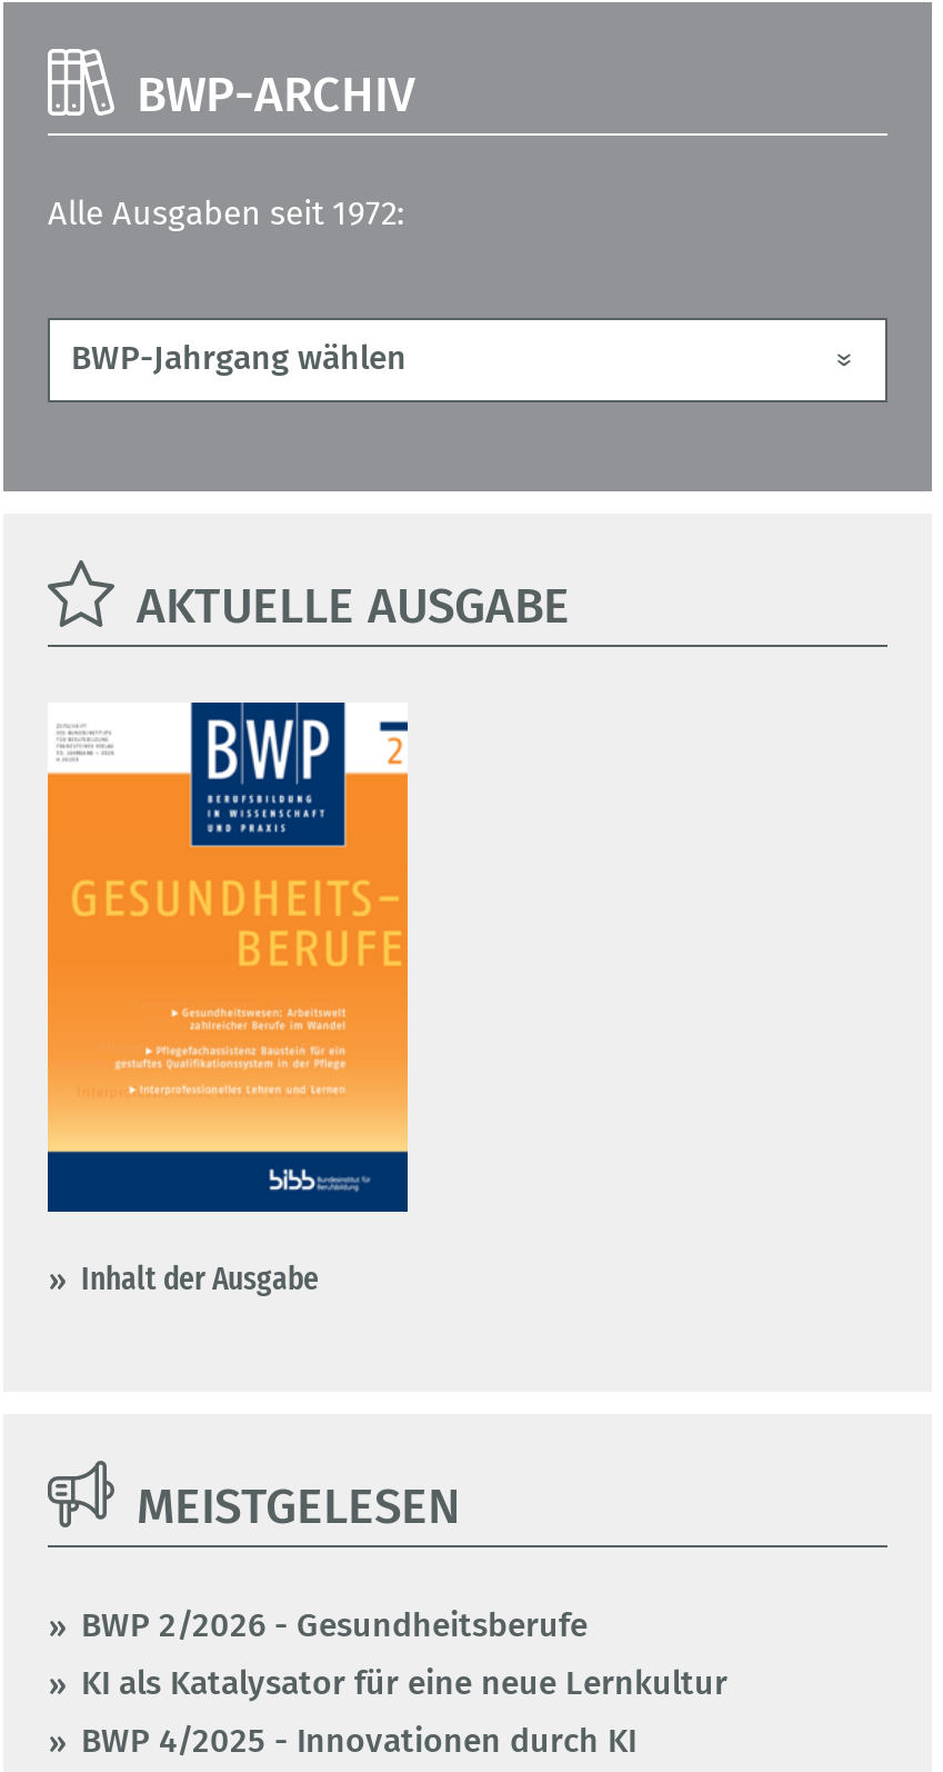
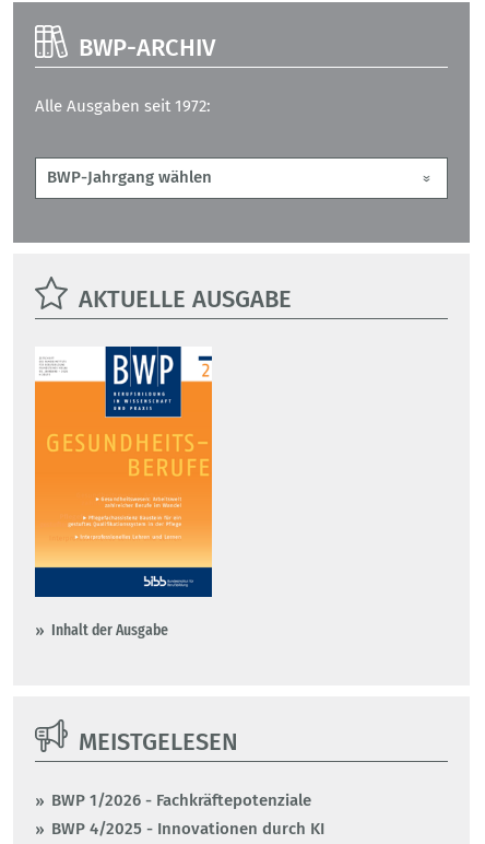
[81,1606,728,1704] BWP 2/2026 - Gesundheitsberufe | KI als Katalysator für eine neue Lernkultur -> [51,791,311,811] BWP 1/2026 - Fachkräftepotenziale

